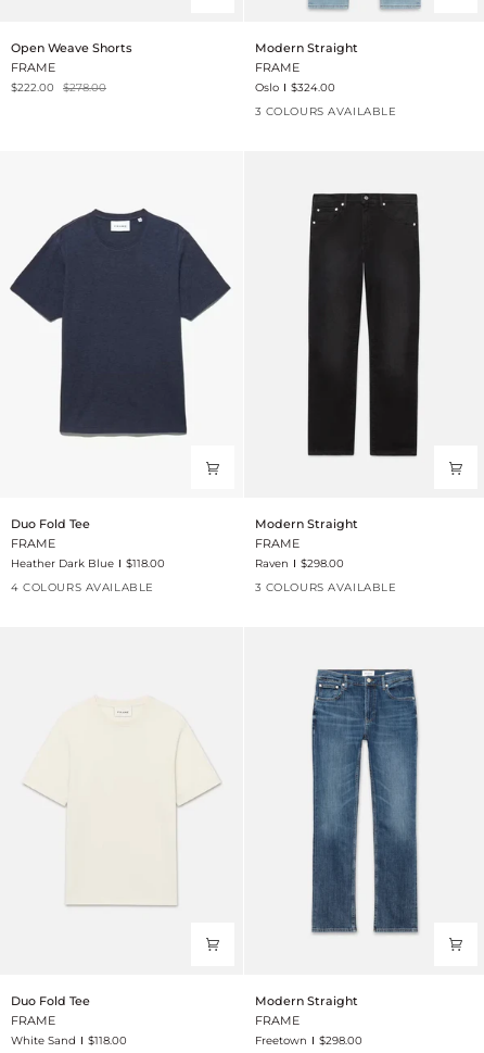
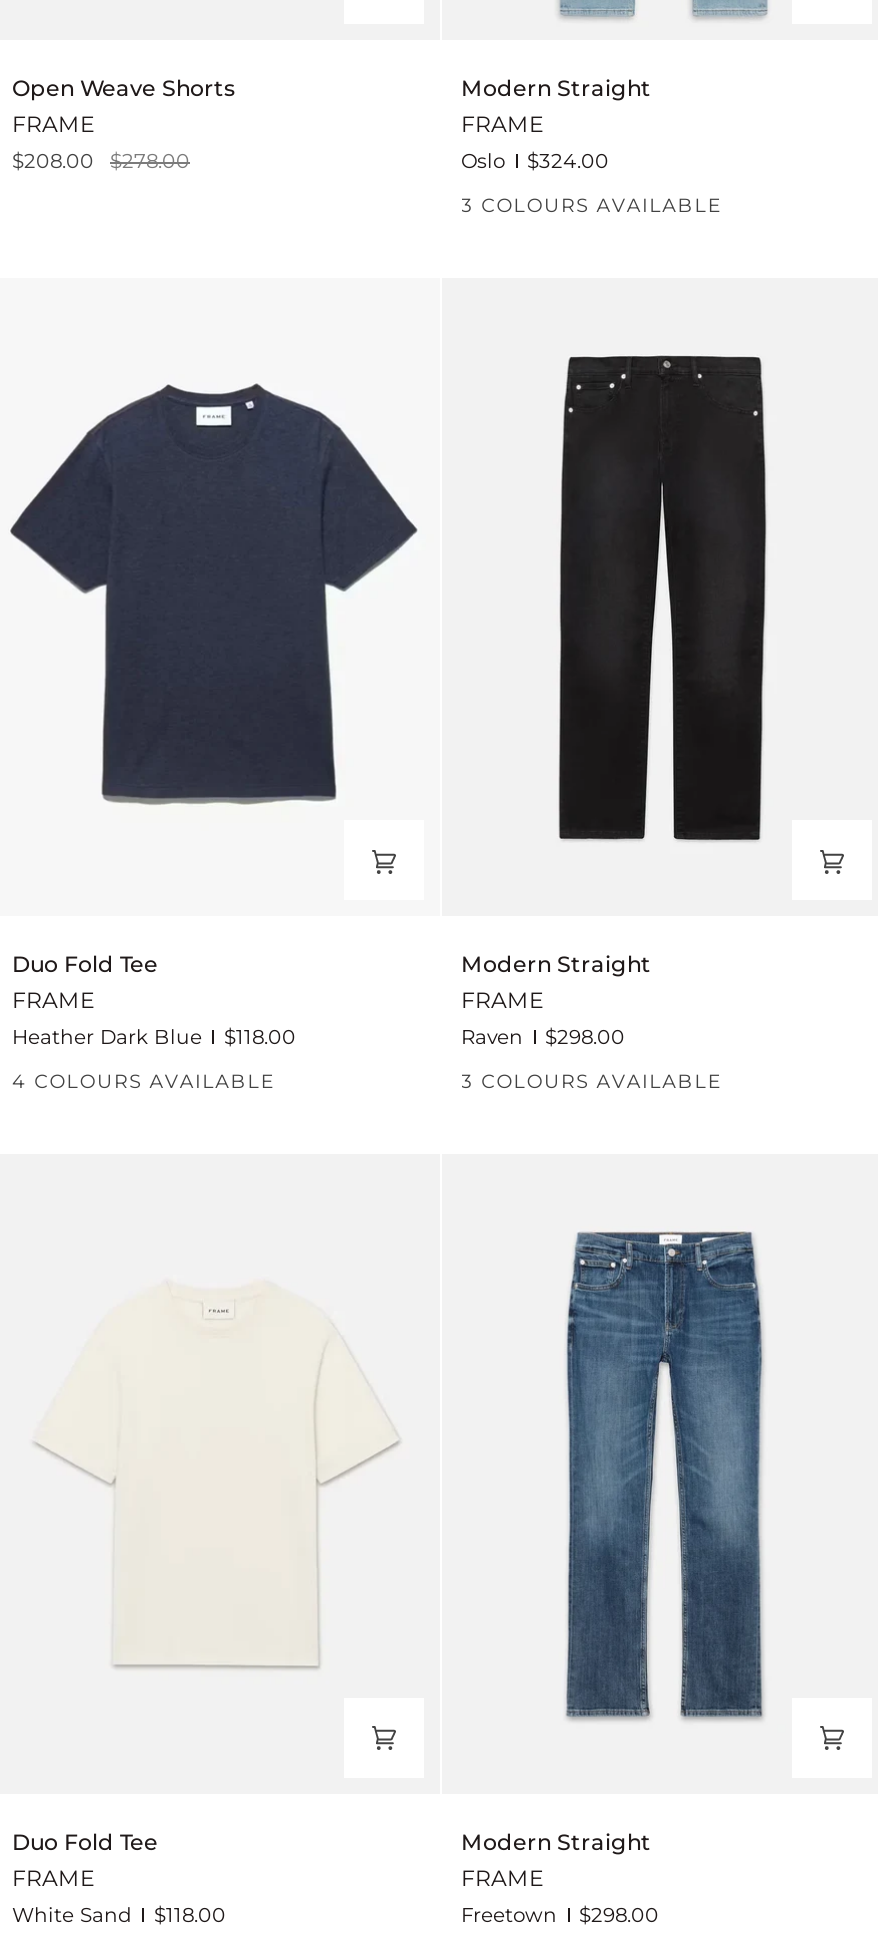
[11,80,54,95] $222.00 -> [12,148,94,174] $208.00

